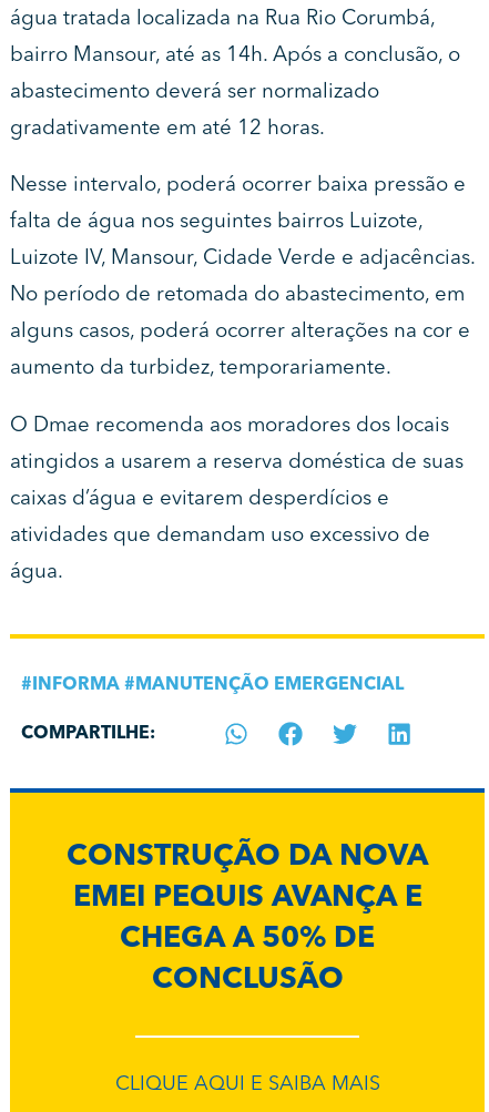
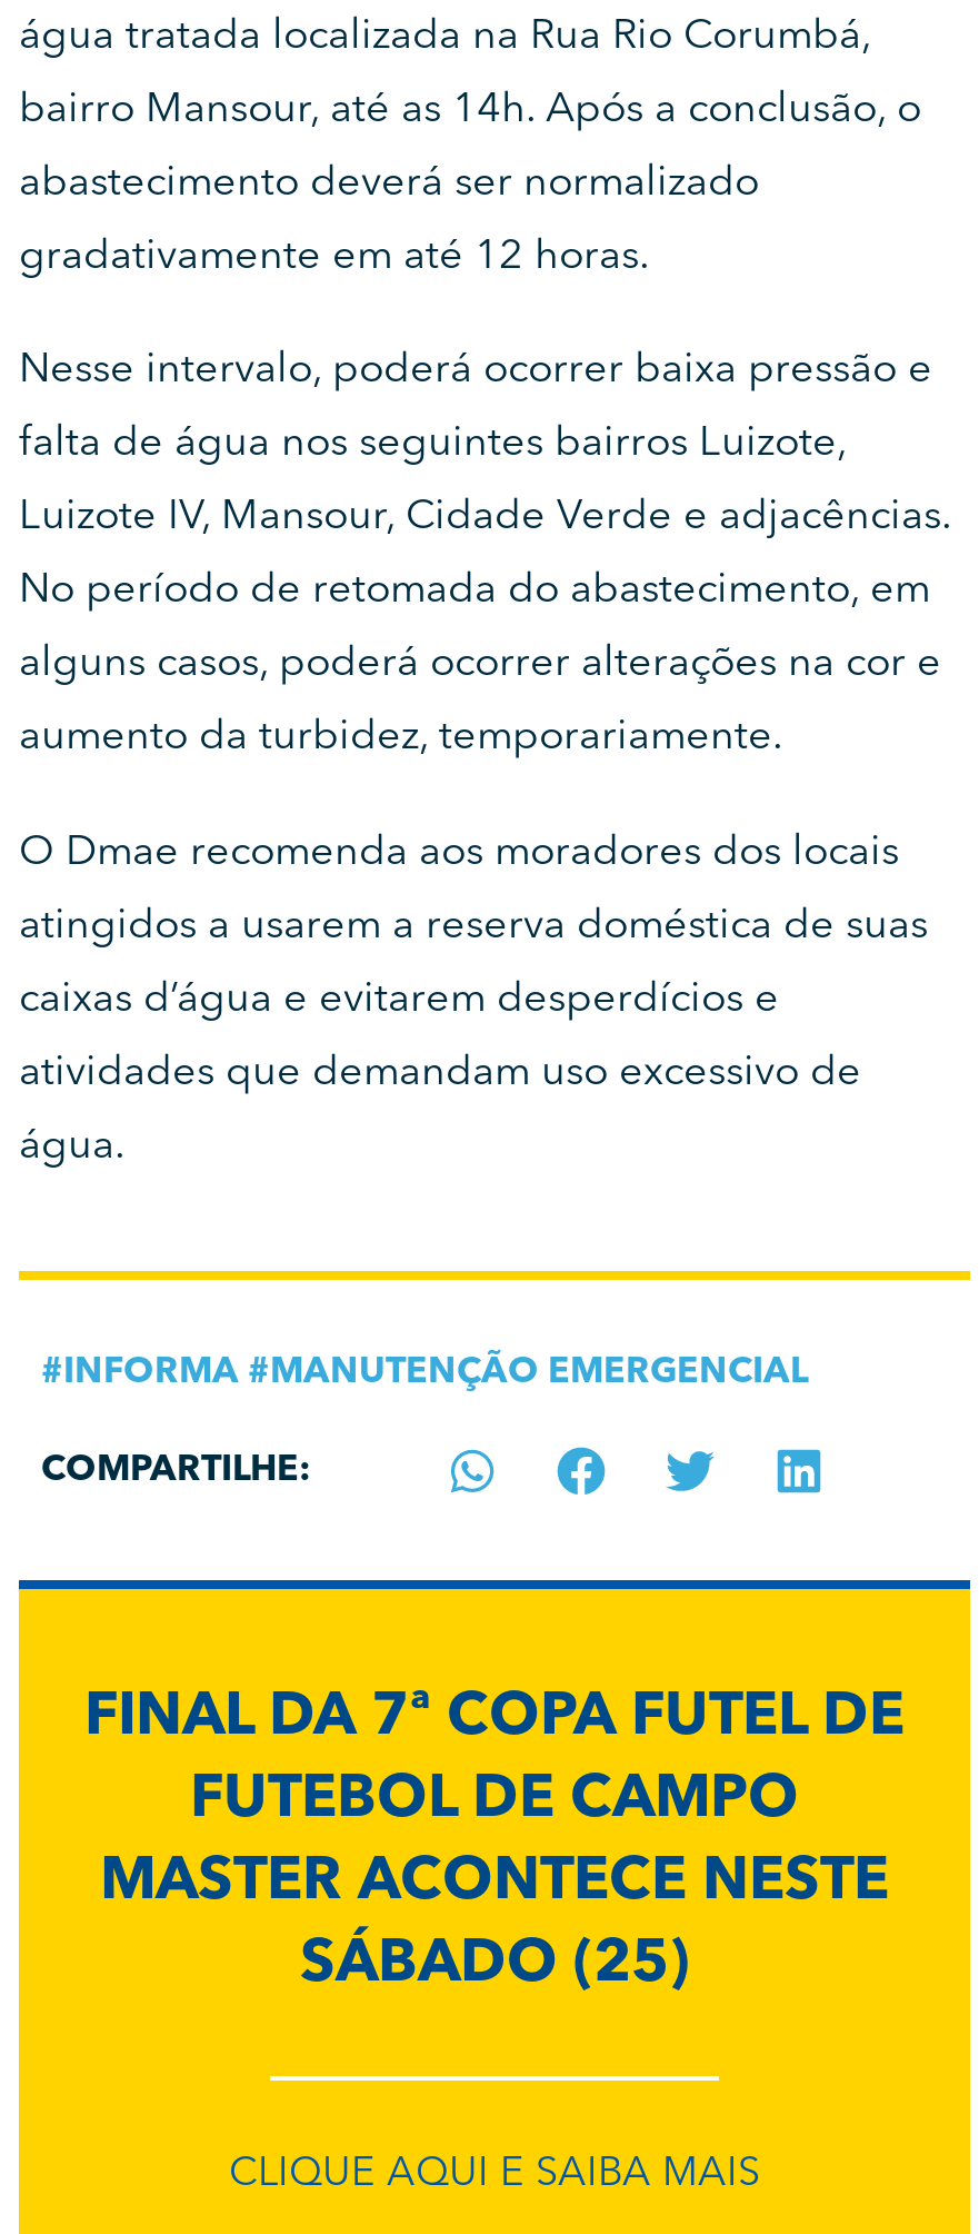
[67,842,428,995] CONSTRUÇÃO DA NOVA | EMEI PEQUIS AVANÇA E | CHEGA A 50% DE | CONCLUSÃO -> [84,1688,905,1995] FINAL DA 7ª COPA FUTEL DE | FUTEBOL DE CAMPO | MASTER ACONTECE NESTE | SÁBADO (25)

